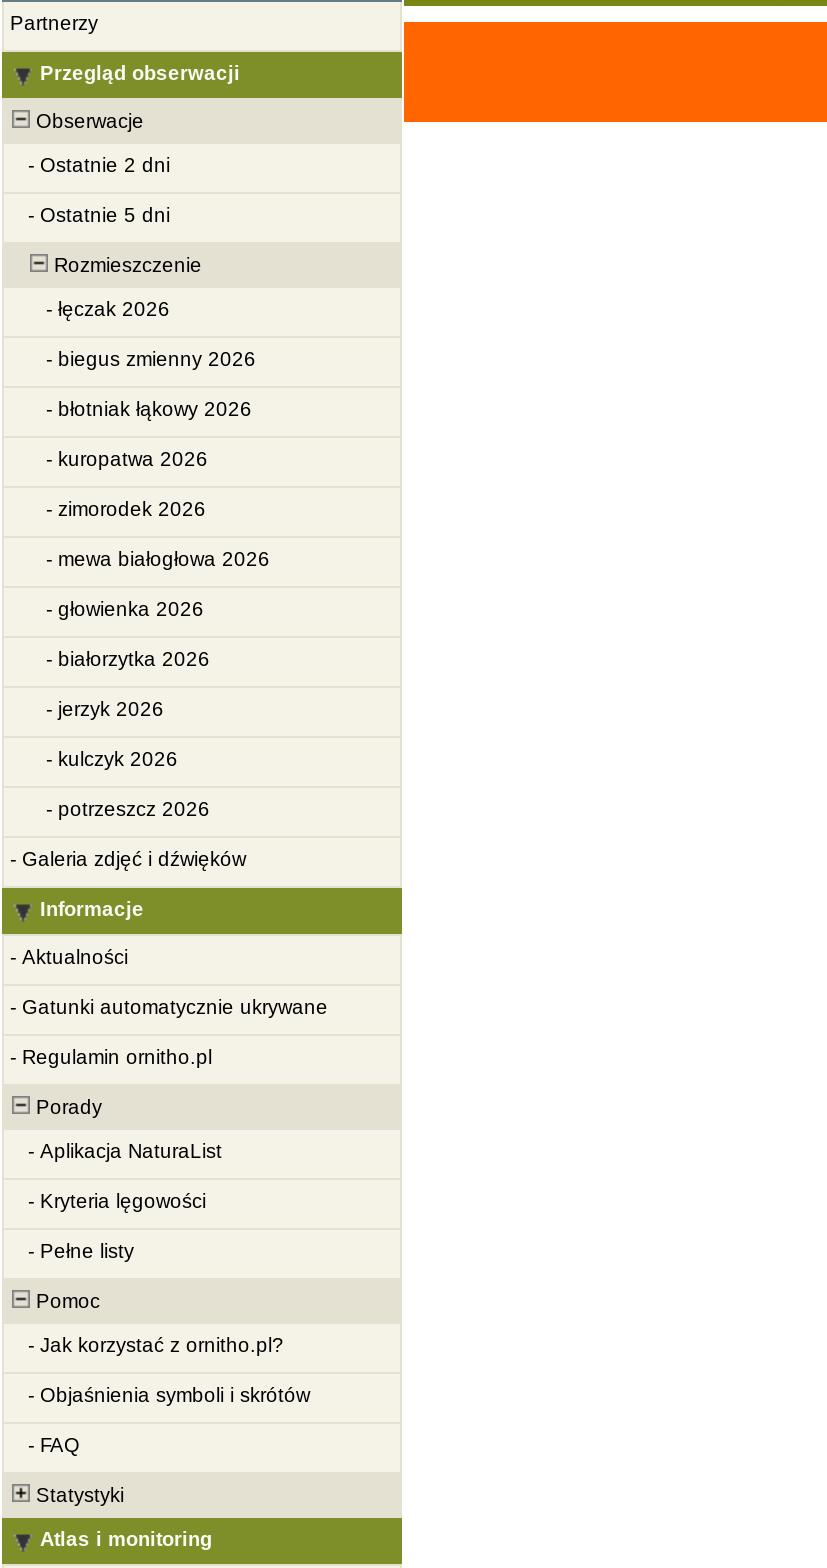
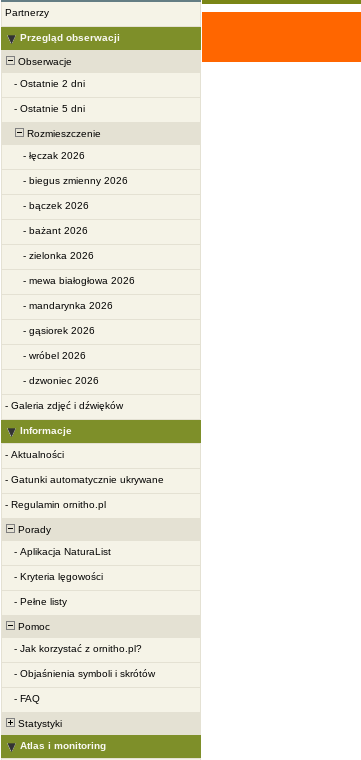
[4,398,252,420] - błotniak łąkowy 2026 -> [2,200,89,211] - bączek 2026
[4,448,208,470] - kuropatwa 2026 -> [2,225,88,236] - bażant 2026
[4,498,206,520] - zimorodek 2026 -> [2,250,94,261] - zielonka 2026
[4,598,210,820] - głowienka 2026 | - białorzytka 2026 | - jerzyk 2026 | - kulczyk 2026 | - potrzeszcz 2026 -> [2,300,113,386] - mandarynka 2026 | - gąsiorek 2026 | - wróbel 2026 | - dzwoniec 2026

